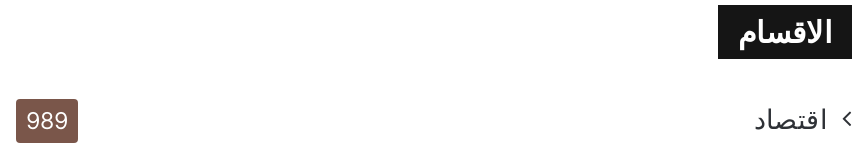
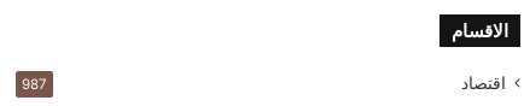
[26,107,68,135] 989 -> [22,76,47,93] 987

